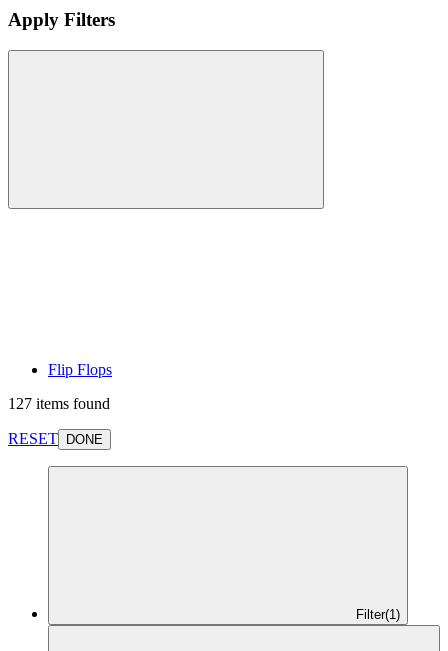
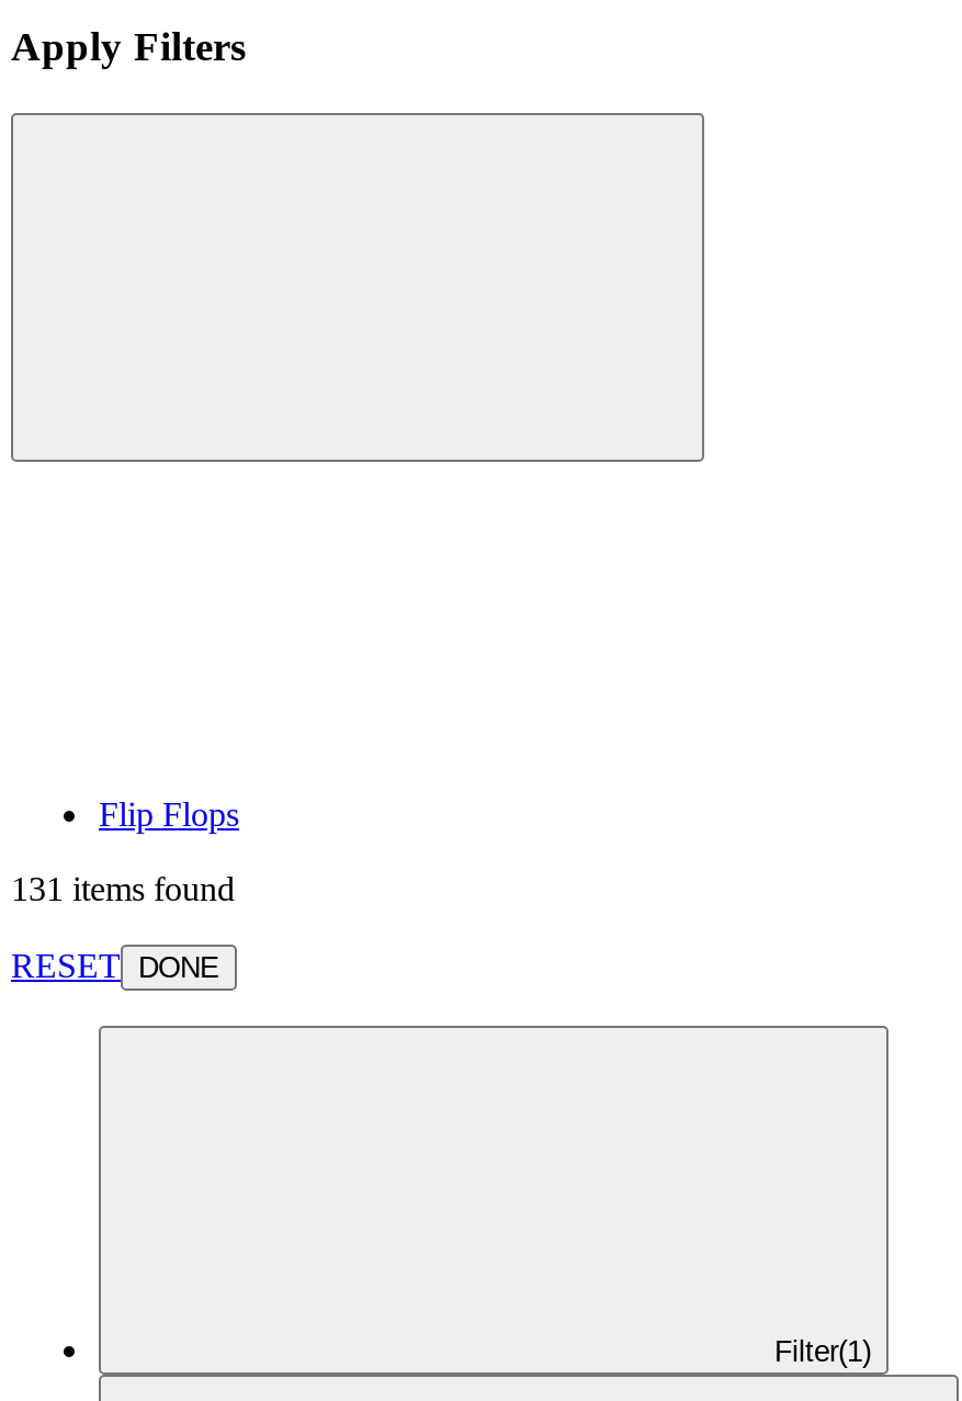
[8,395,110,412] 127 items found -> [11,870,235,908] 131 items found

